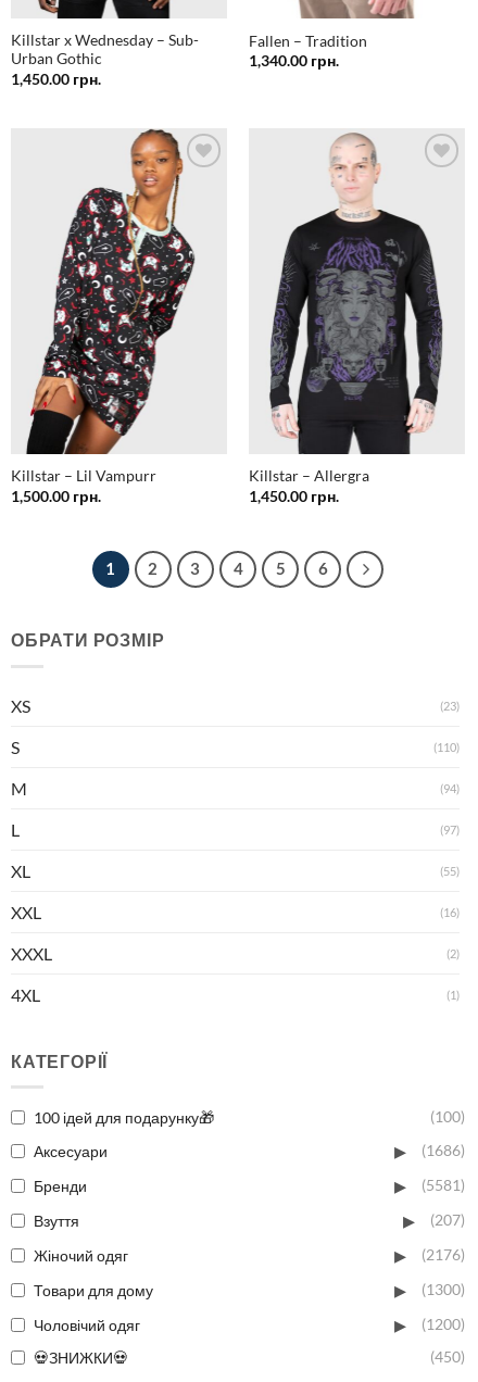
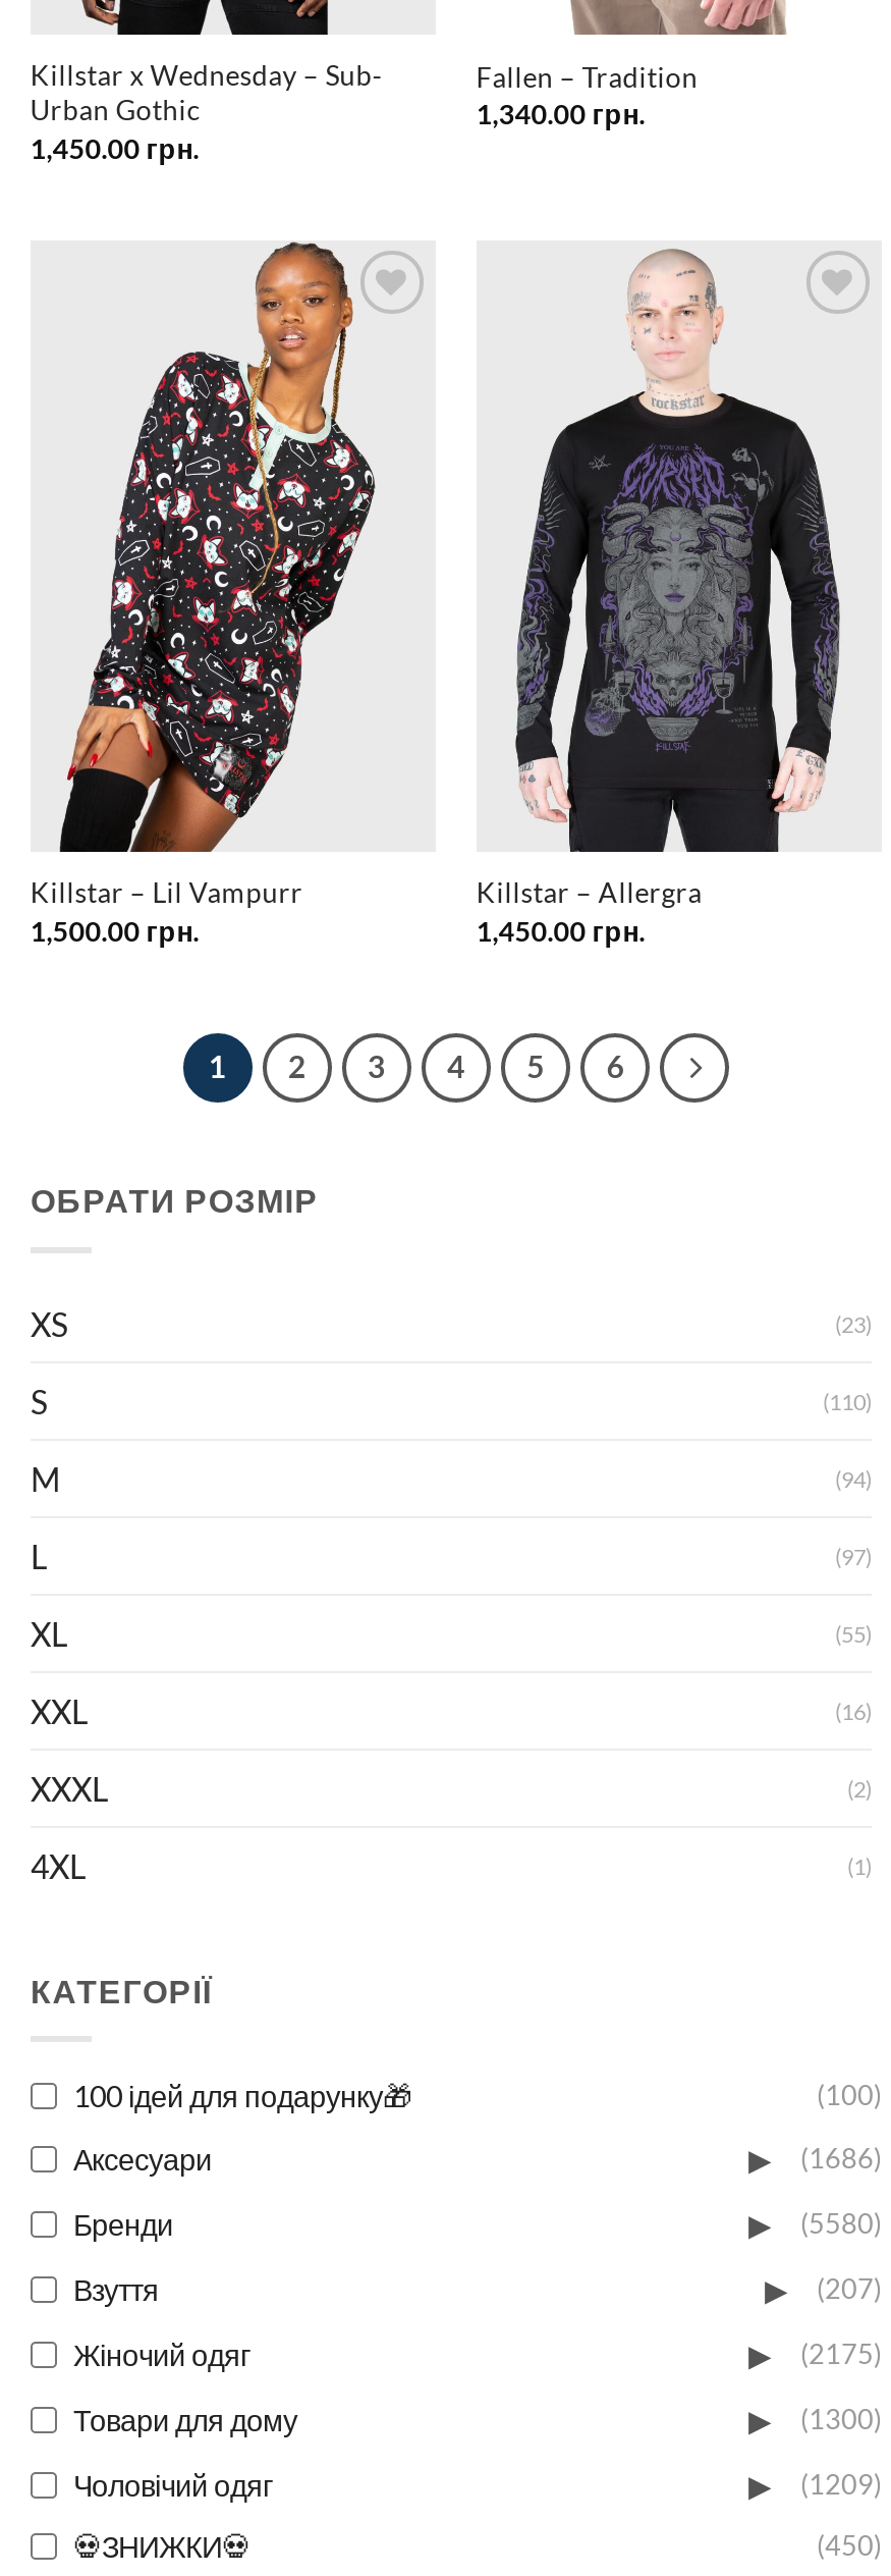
[422,1176,465,1194] (5581) -> [800,2207,882,2239] (5580)
[422,1246,465,1263] (2176) -> [800,2337,882,2370] (2175)
[422,1315,465,1333] (1200) -> [800,2467,882,2500] (1209)

